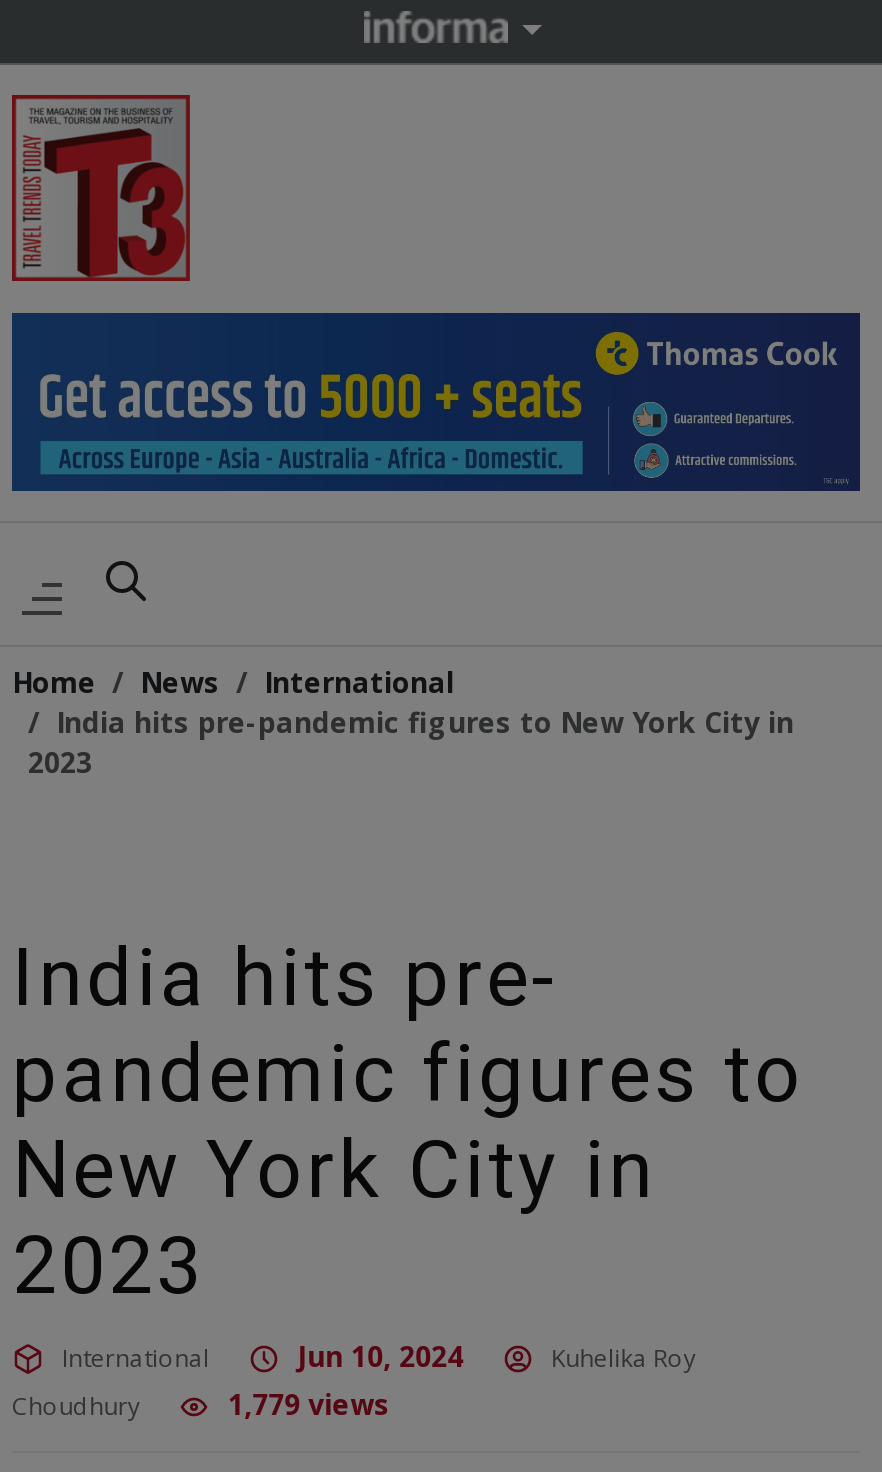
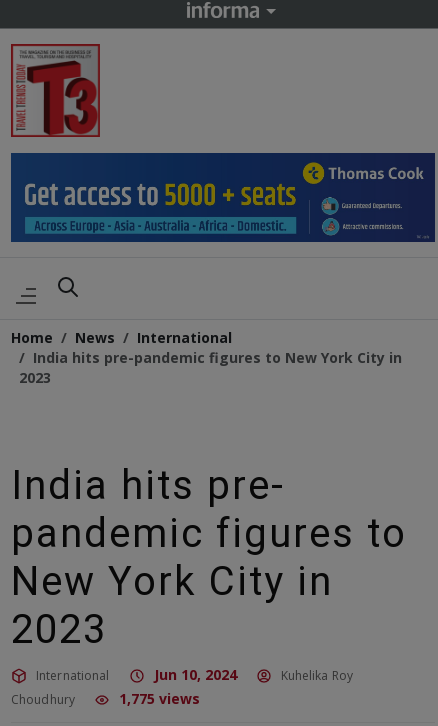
[220,1384,390,1422] 1,779 views -> [115,689,200,708] 1,775 views

